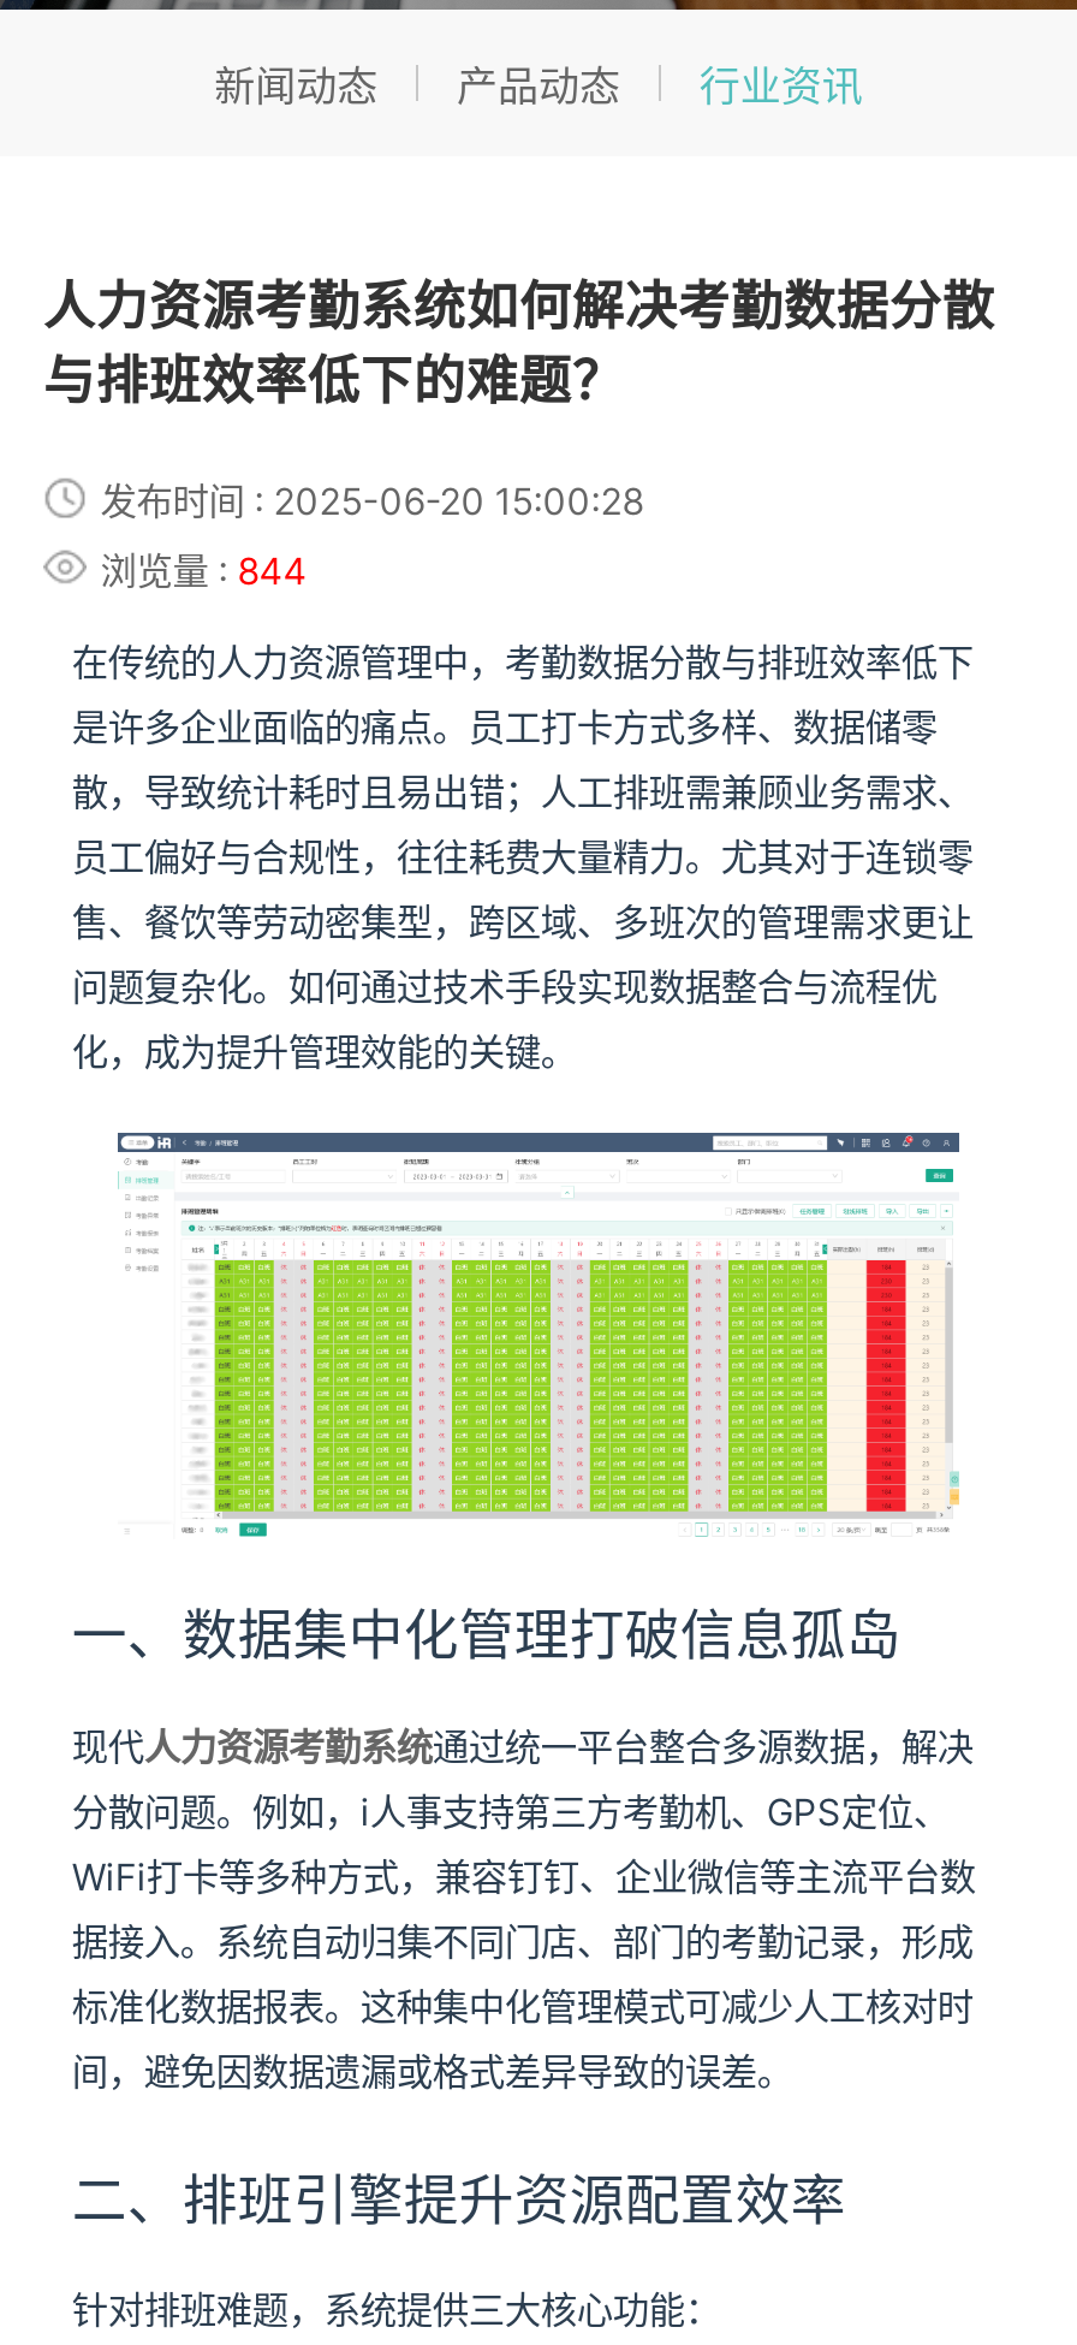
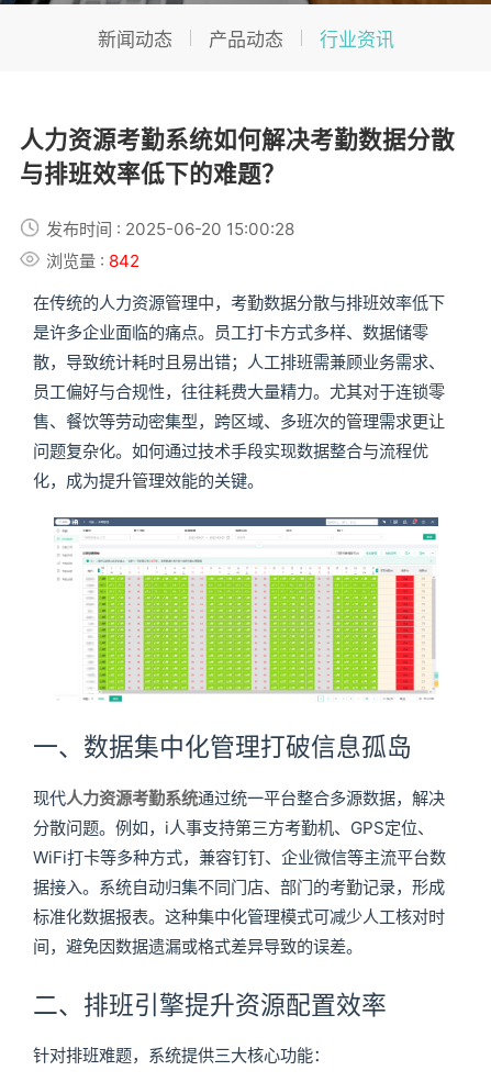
[100,548,307,594] 浏览量 : 844 -> [46,250,139,271] 浏览量 : 842

